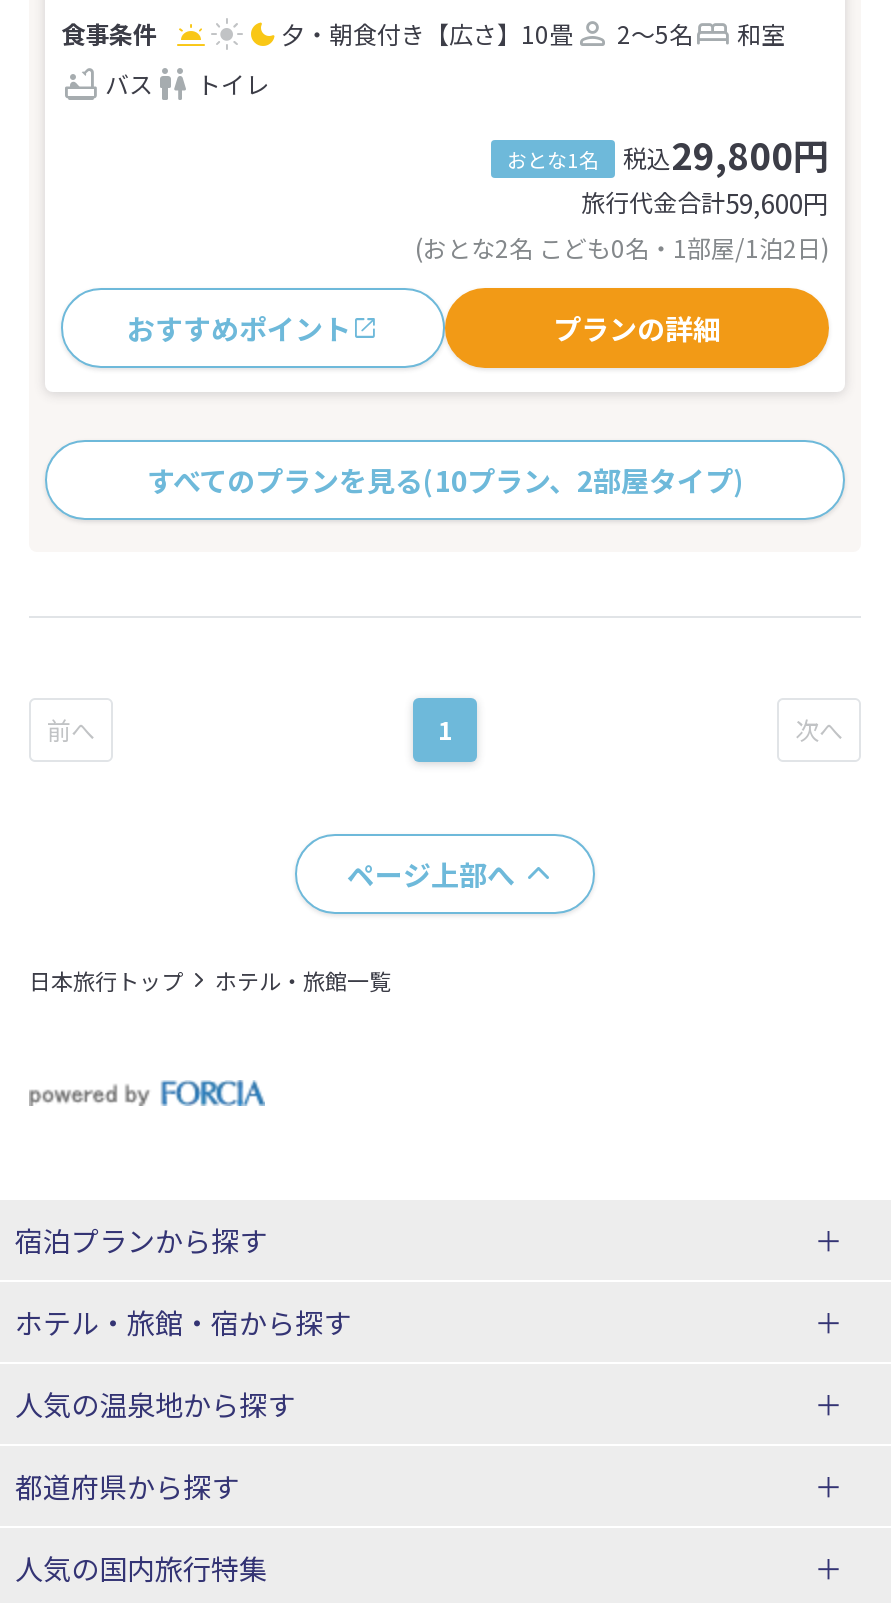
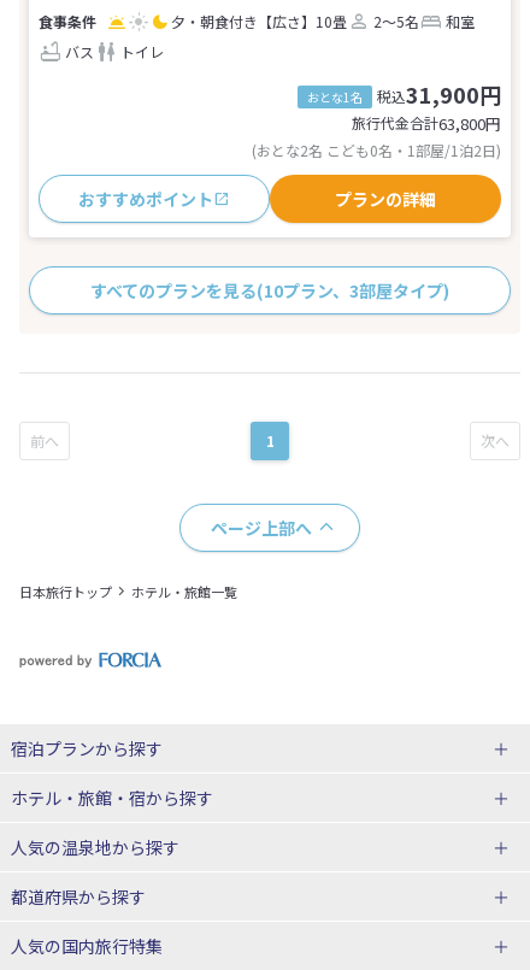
[507,128,829,180] おとな1名 税込29,800円 -> [307,78,501,110] おとな1名 税込31,900円
[581,184,829,222] 旅行代金合計59,600円 -> [352,112,501,135] 旅行代金合計63,800円
[147,460,743,500] すべてのプランを見る(10プラン、2部屋タイプ) -> [90,278,449,302] すべてのプランを見る(10プラン、3部屋タイプ)

